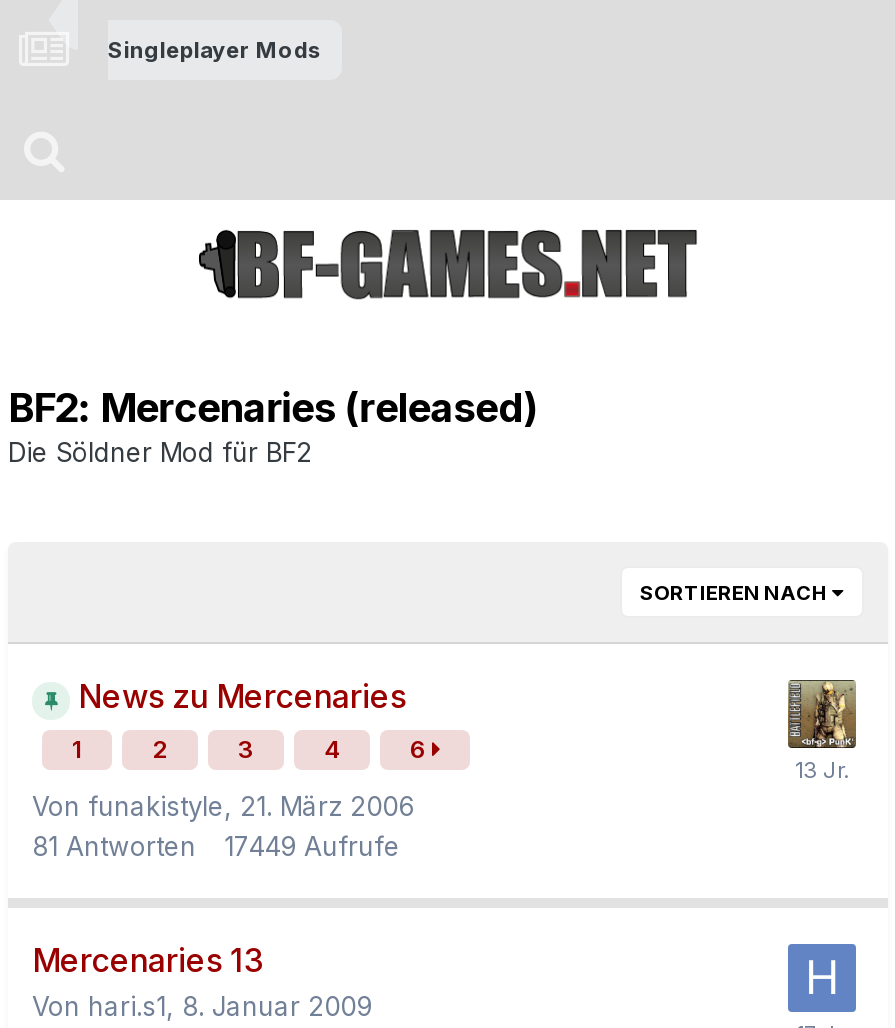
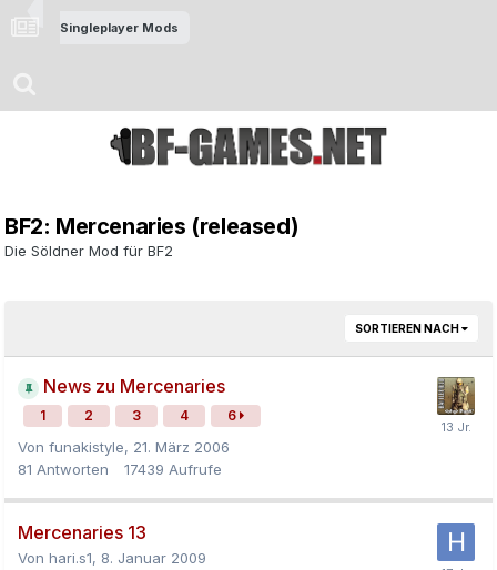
[32,830,400,862] 81 Antworten 17449 Aufrufe -> [18,460,222,478] 81 Antworten 17439 Aufrufe

